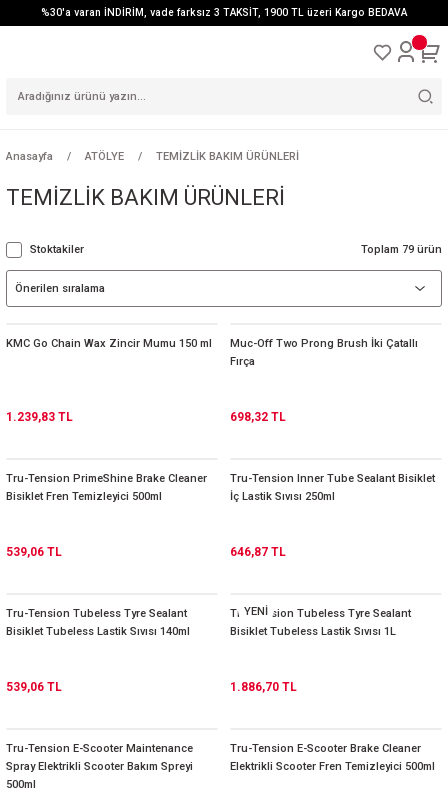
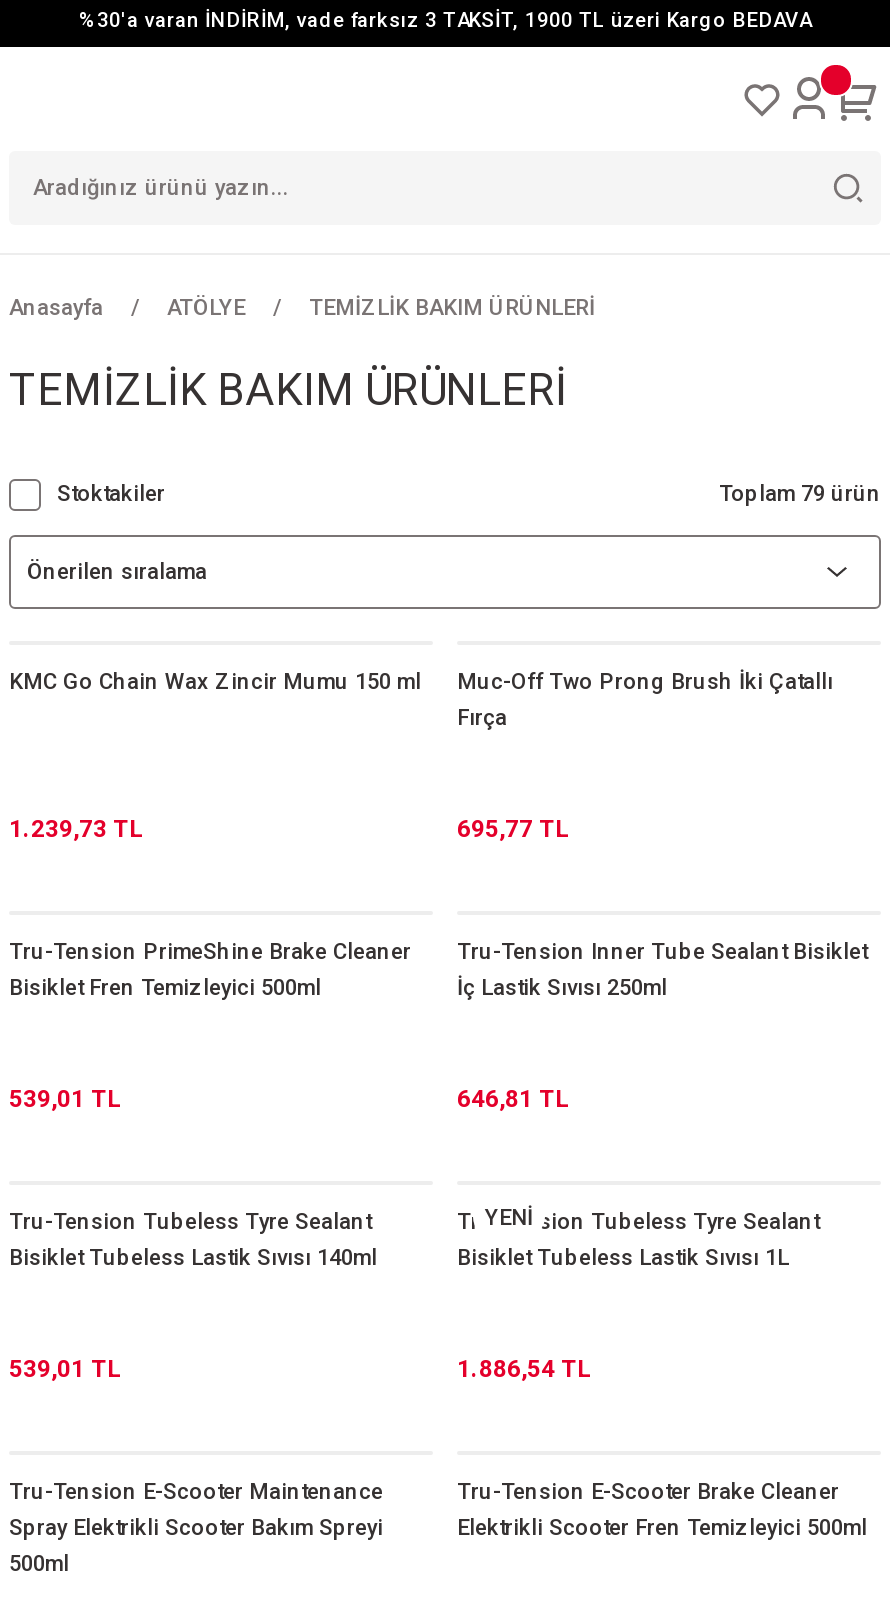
[6,410,73,424] 1.239,83 TL -> [9,815,143,843] 1.239,73 TL
[230,410,286,424] 698,32 TL -> [457,815,569,843] 695,77 TL
[6,545,62,559] 539,06 TL -> [9,1085,121,1113] 539,01 TL
[230,545,286,559] 646,87 TL -> [457,1085,569,1113] 646,81 TL
[6,680,62,694] 539,06 TL -> [9,1355,121,1383] 539,01 TL
[230,680,297,694] 1.886,70 TL -> [457,1355,591,1383] 1.886,54 TL

